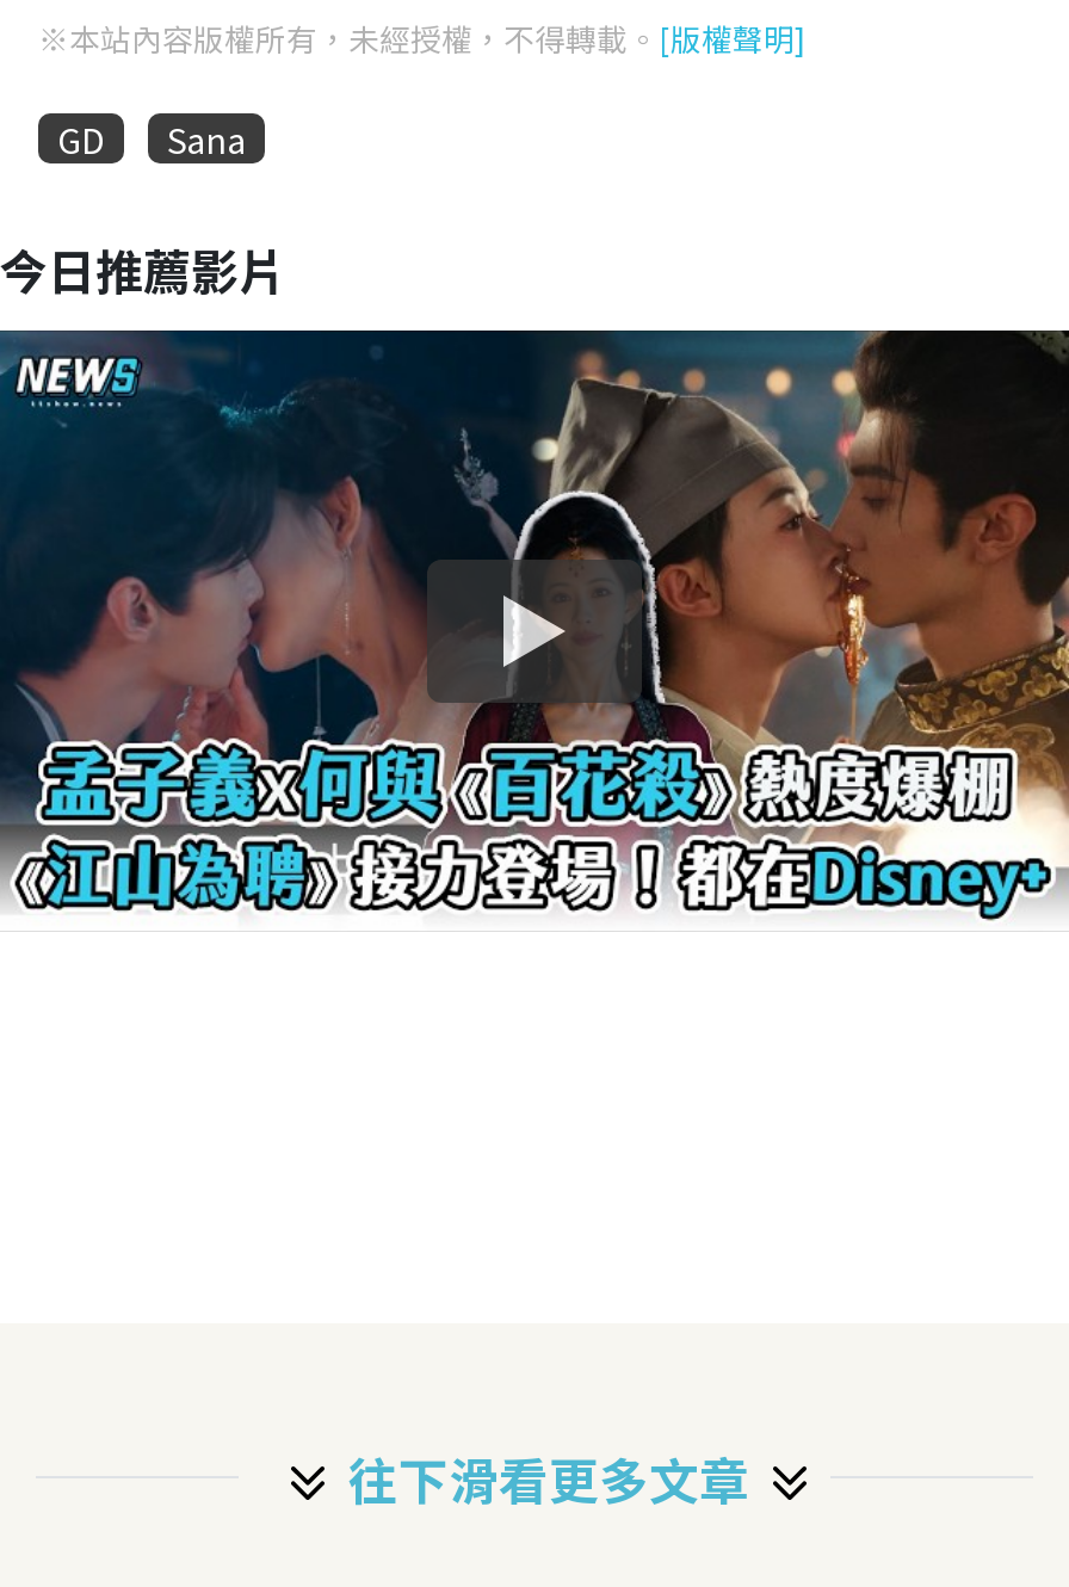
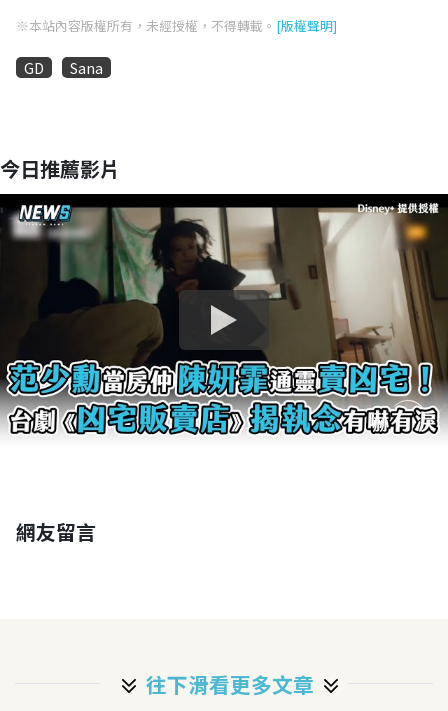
none -> [16,517,96,546] 網友留言
[7,328,1062,922] [image] -> [3,193,445,441] [image]

